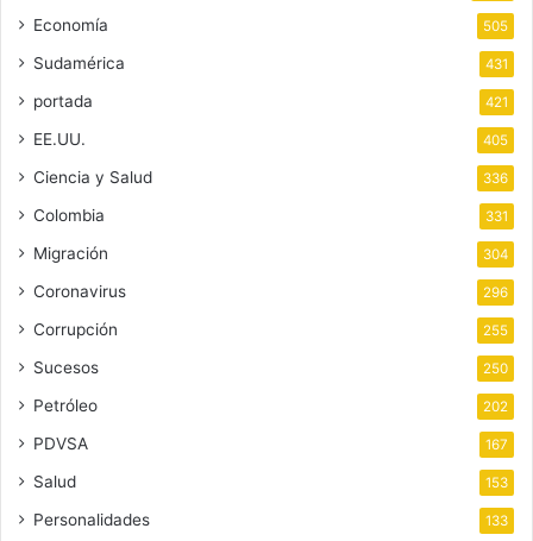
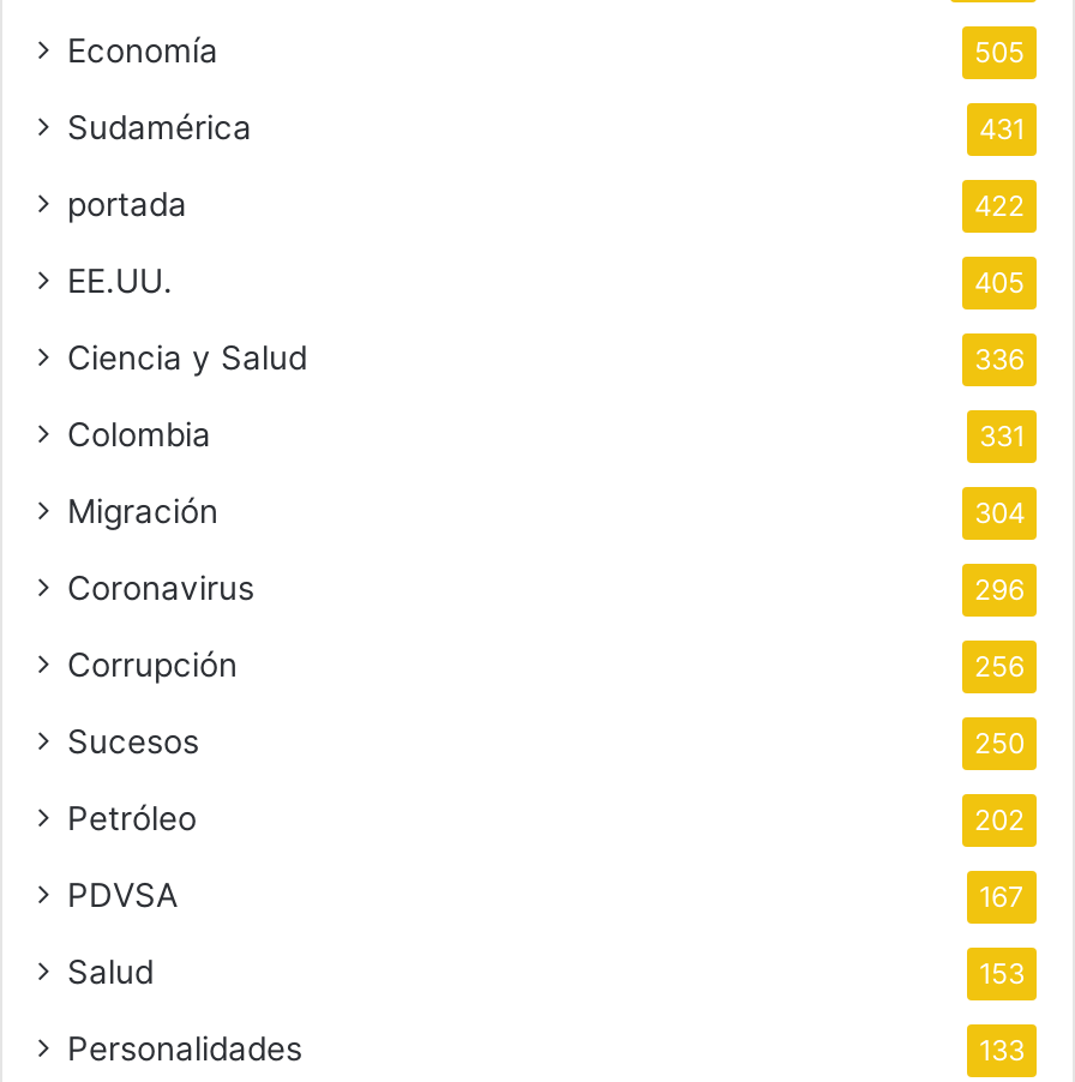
[485,94,508,110] 421 -> [974,189,1025,223] 422
[483,322,508,339] 255 -> [974,650,1025,684] 256

